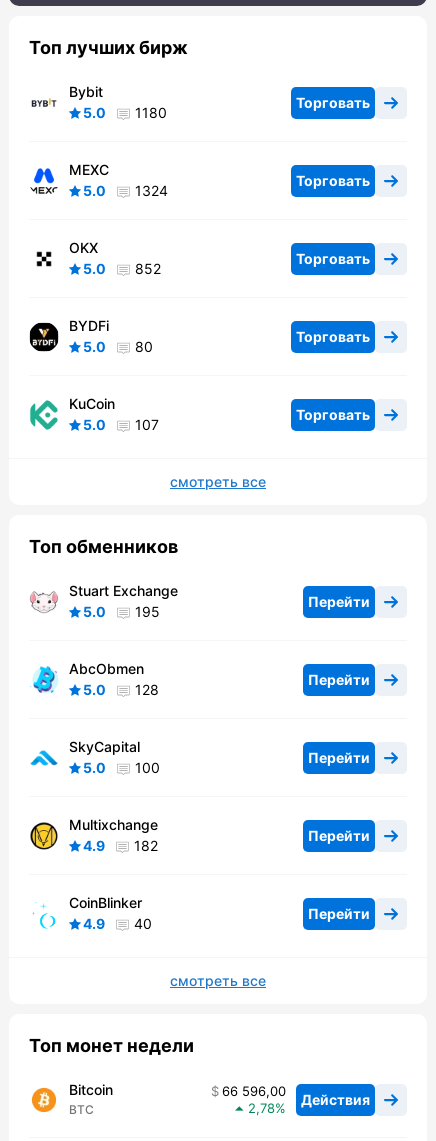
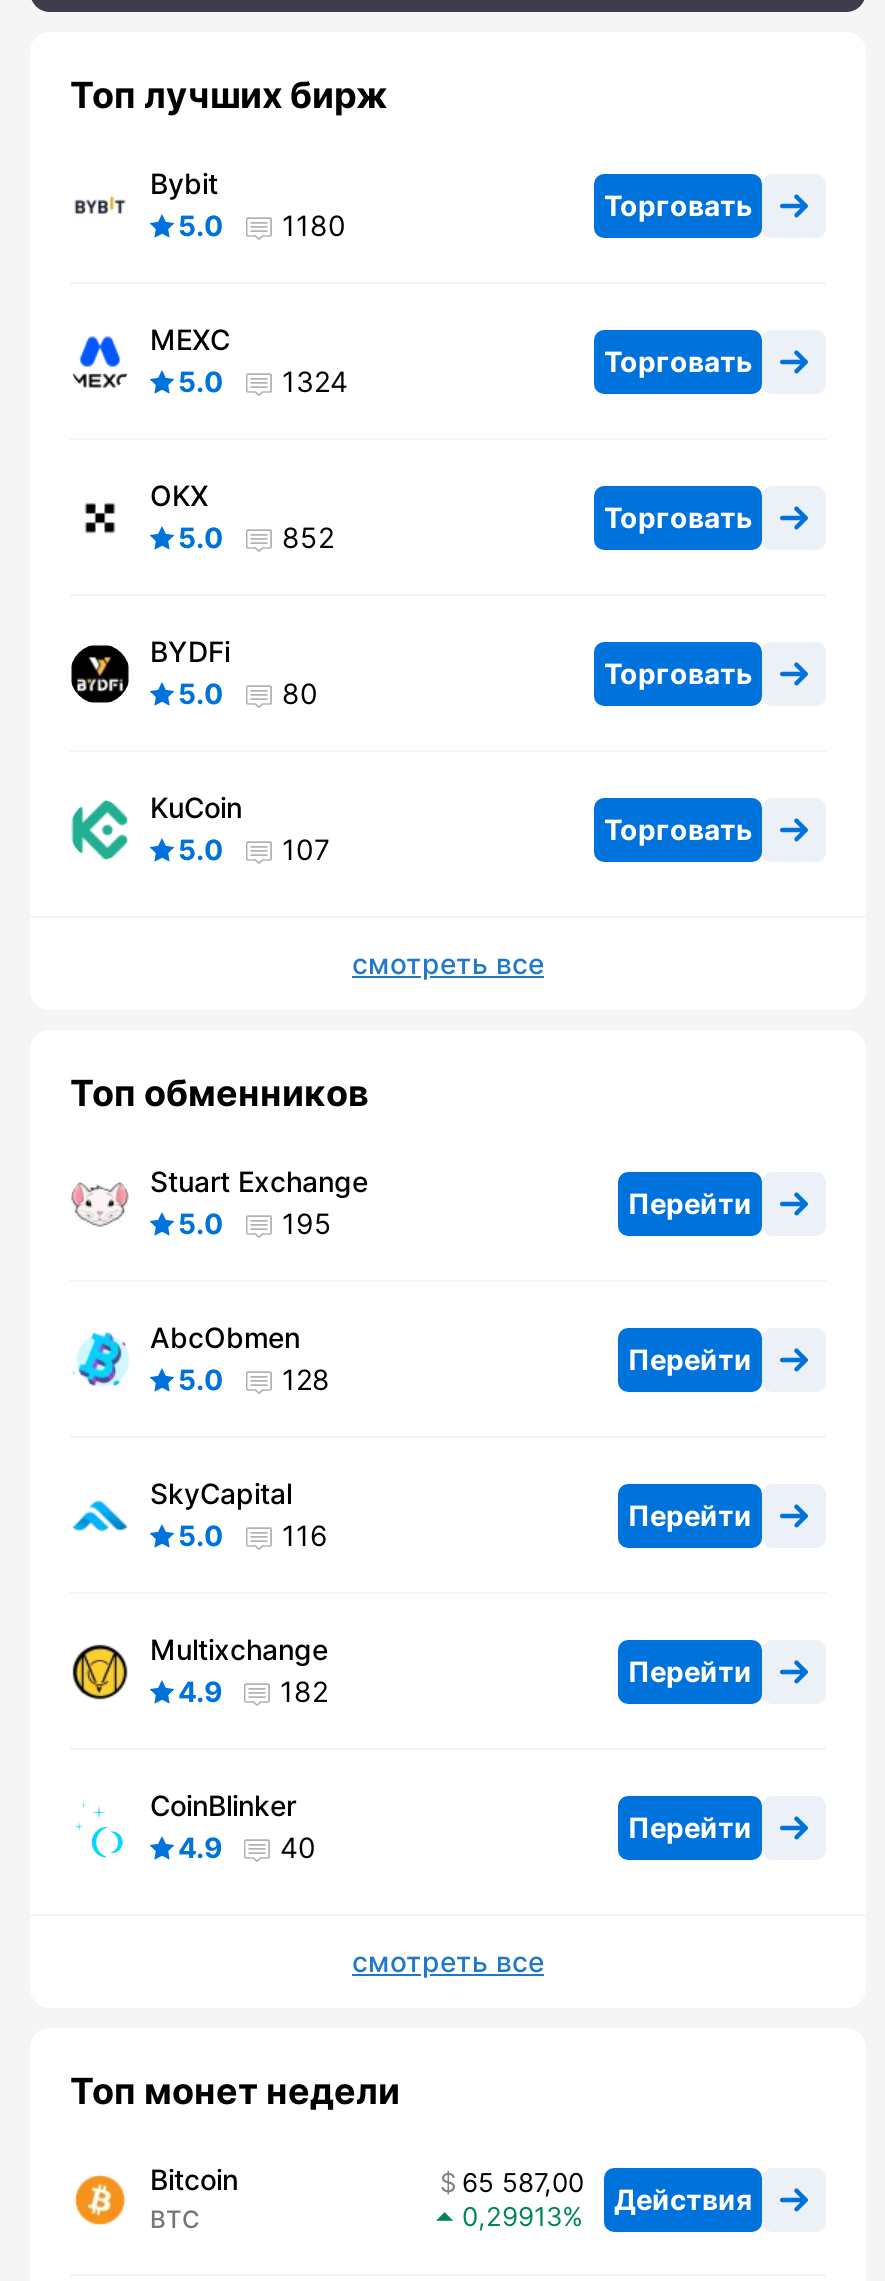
[83,759,160,776] 5.0 100 -> [178,1519,328,1553] 5.0 116
[222,1083,370,1108] 66 596,00 Действия -> [462,2167,752,2216] 65 587,00 Действия
[248,1100,275,1116] 2,78 -> [462,2201,562,2233] 0,29913

